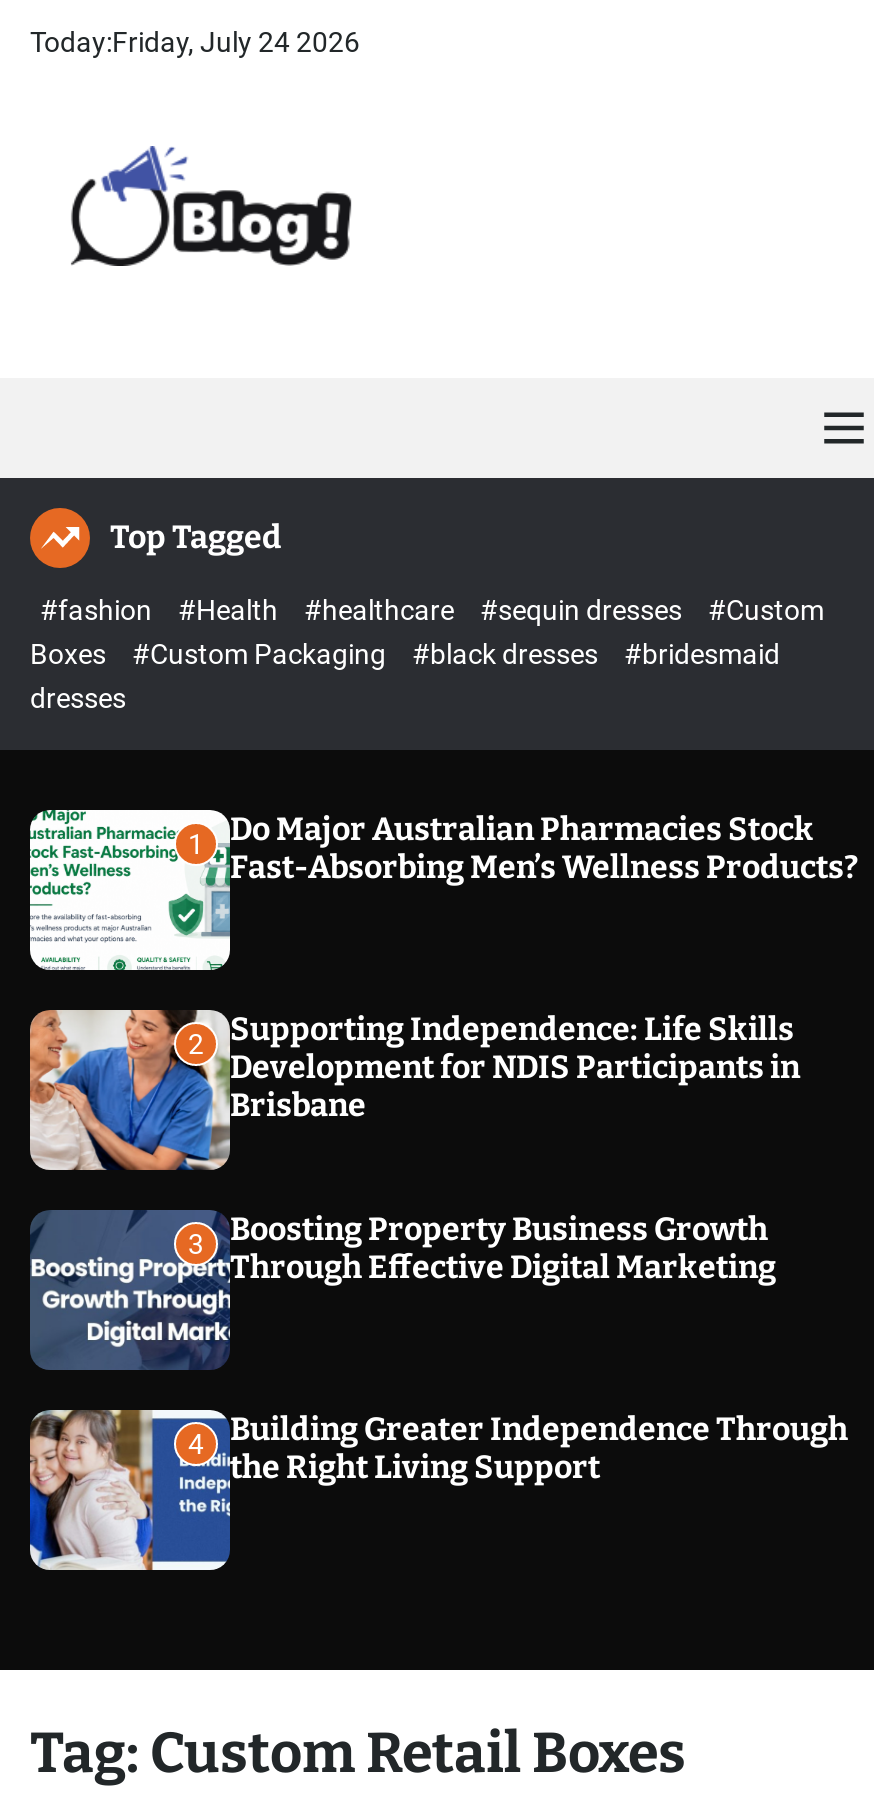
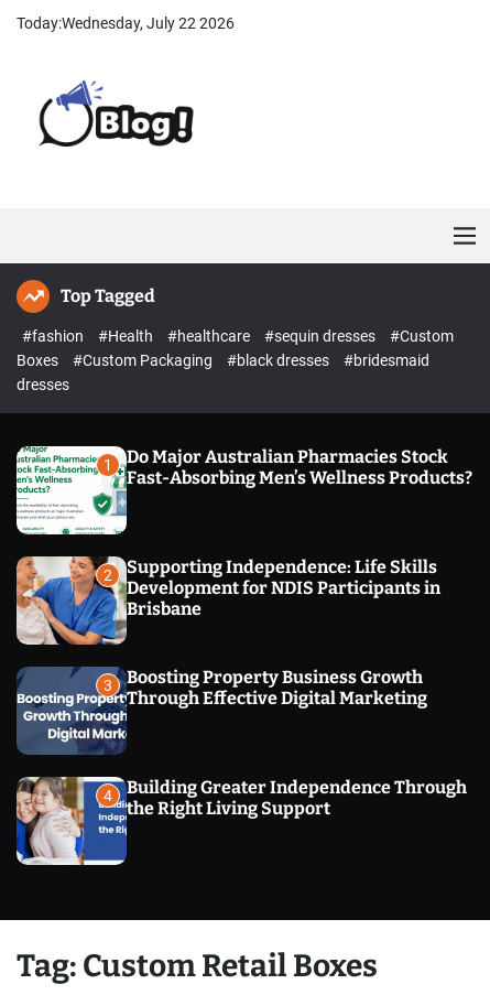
[30,26,360,58] Today:Friday, July 24 2026 -> [17,14,235,32] Today:Wednesday, July 22 2026

